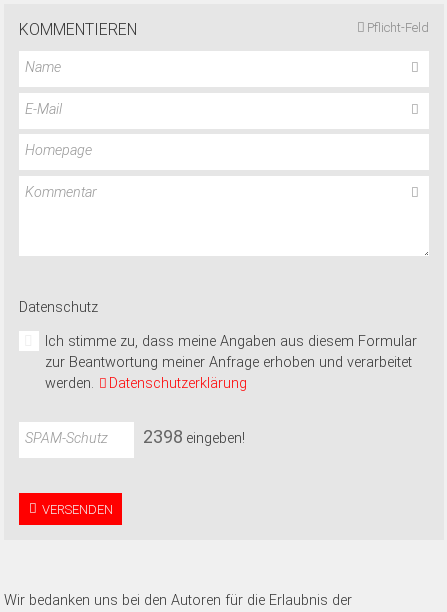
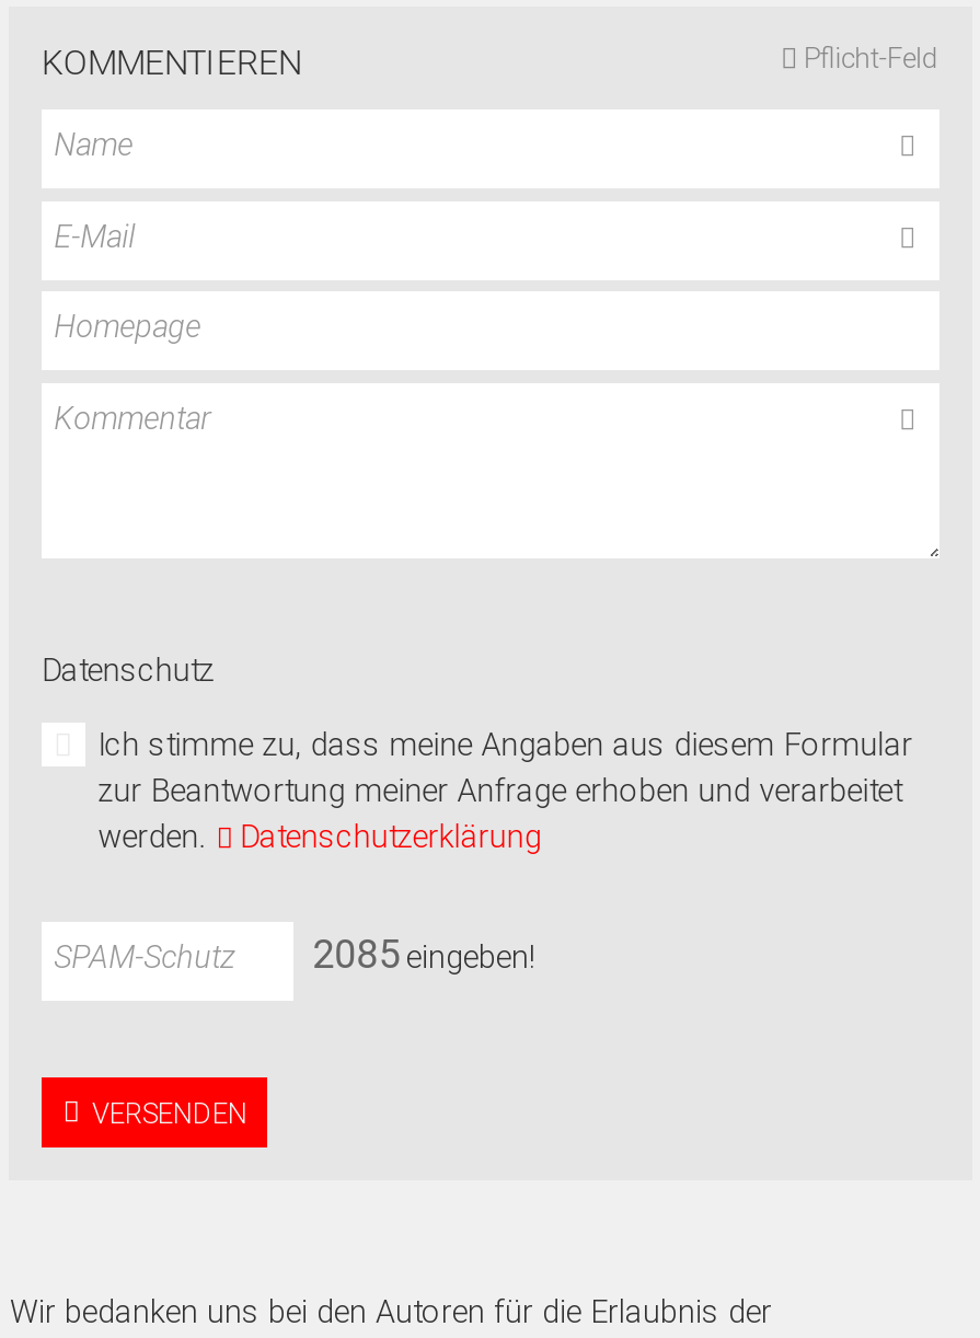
[143,426,244,447] 2398 eingeben! -> [313,931,535,977] 2085 eingeben!

